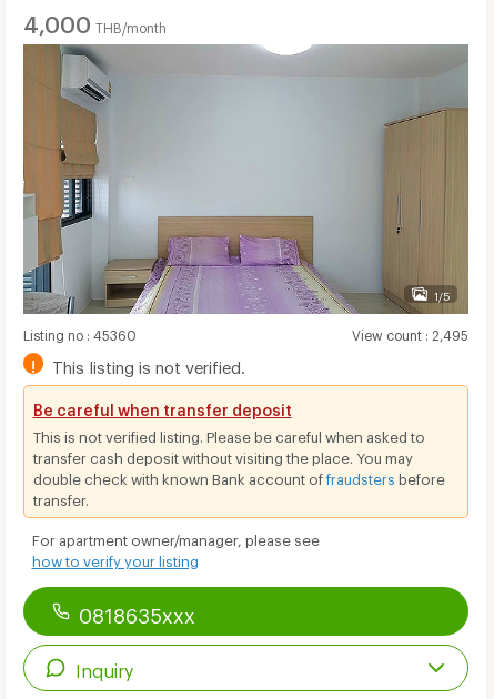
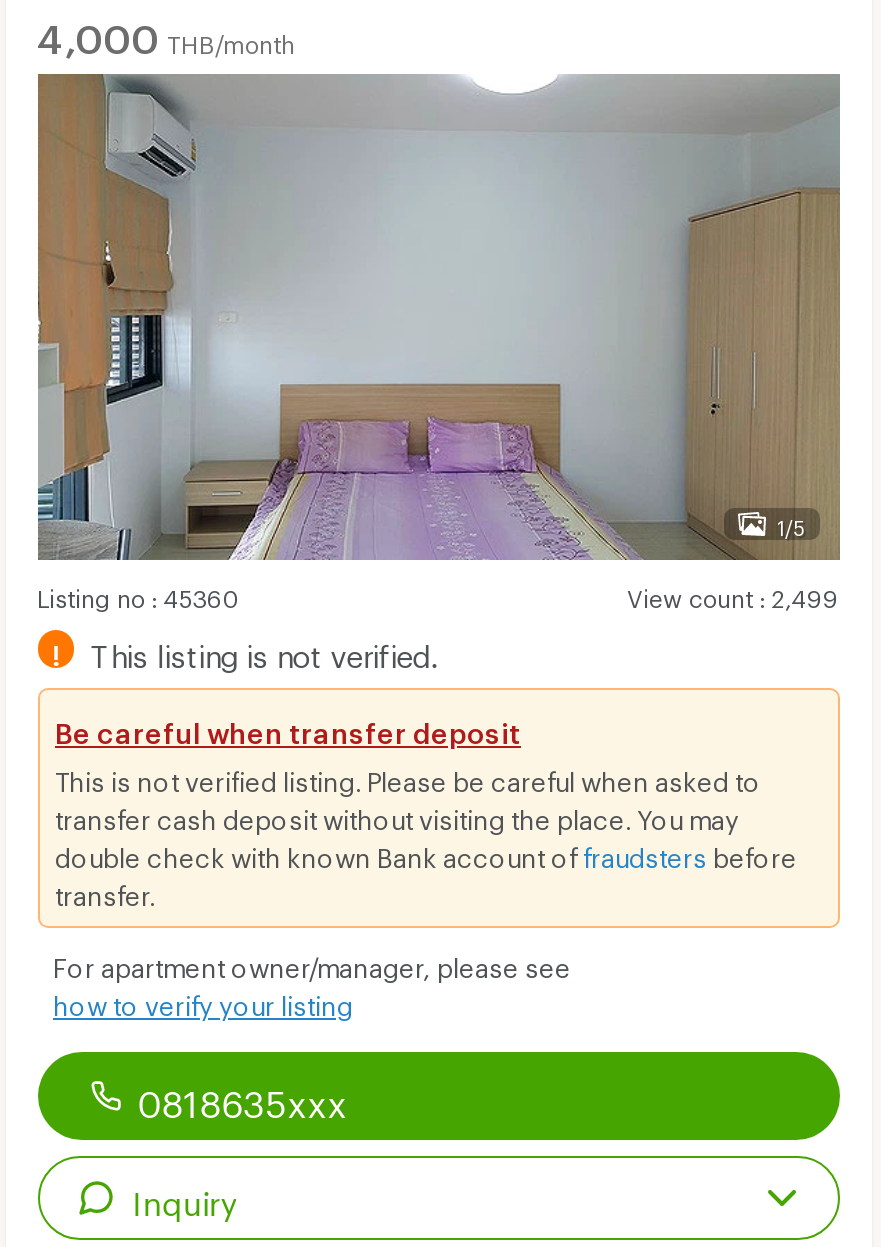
[351,327,468,338] View count: 2,495 -> [627,583,839,603] View count: 2,499

